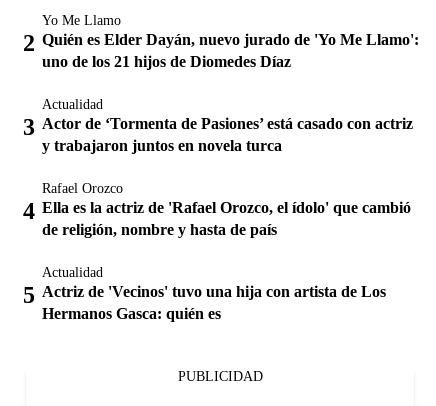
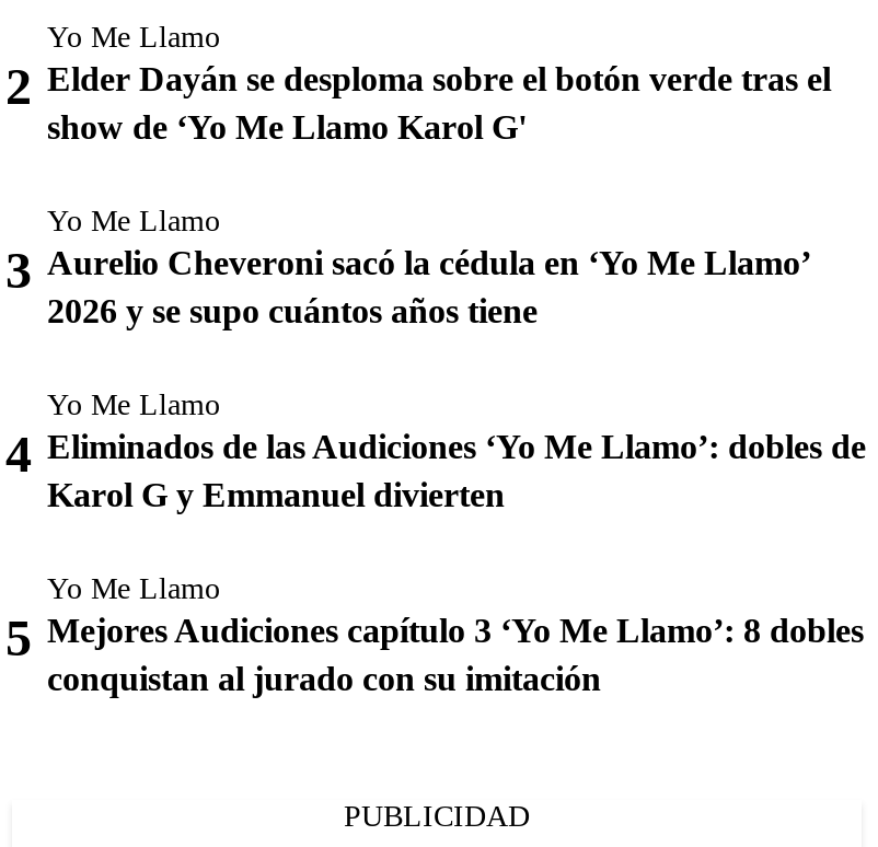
[42,31,419,70] Quién es Elder Dayán, nuevo jurado de 'Yo Me Llamo': | uno de los 21 hijos de Diomedes Díaz -> [47,60,831,146] Elder Dayán se desploma sobre el botón verde tras el | show de ‘Yo Me Llamo Karol G'
[42,97,413,154] Actualidad | Actor de ‘Tormenta de Pasiones’ está casado con actriz | y trabajaron juntos en novela turca -> [47,205,809,329] Yo Me Llamo | Aurelio Cheveroni sacó la cédula en ‘Yo Me Llamo’ | 2026 y se supo cuántos años tiene
[42,181,411,238] Rafael Orozco | Ella es la actriz de 'Rafael Orozco, el ídolo' que cambió | de religión, nombre y hasta de país -> [47,388,866,513] Yo Me Llamo | Eliminados de las Audiciones ‘Yo Me Llamo’: dobles de | Karol G y Emmanuel divierten
[42,265,386,322] Actualidad | Actriz de 'Vecinos' tuvo una hija con artista de Los | Hermanos Gasca: quién es -> [47,572,864,697] Yo Me Llamo | Mejores Audiciones capítulo 3 ‘Yo Me Llamo’: 8 dobles | conquistan al jurado con su imitación

